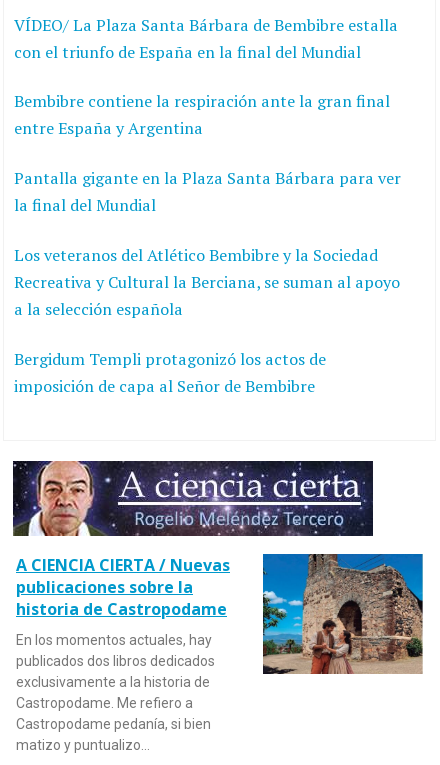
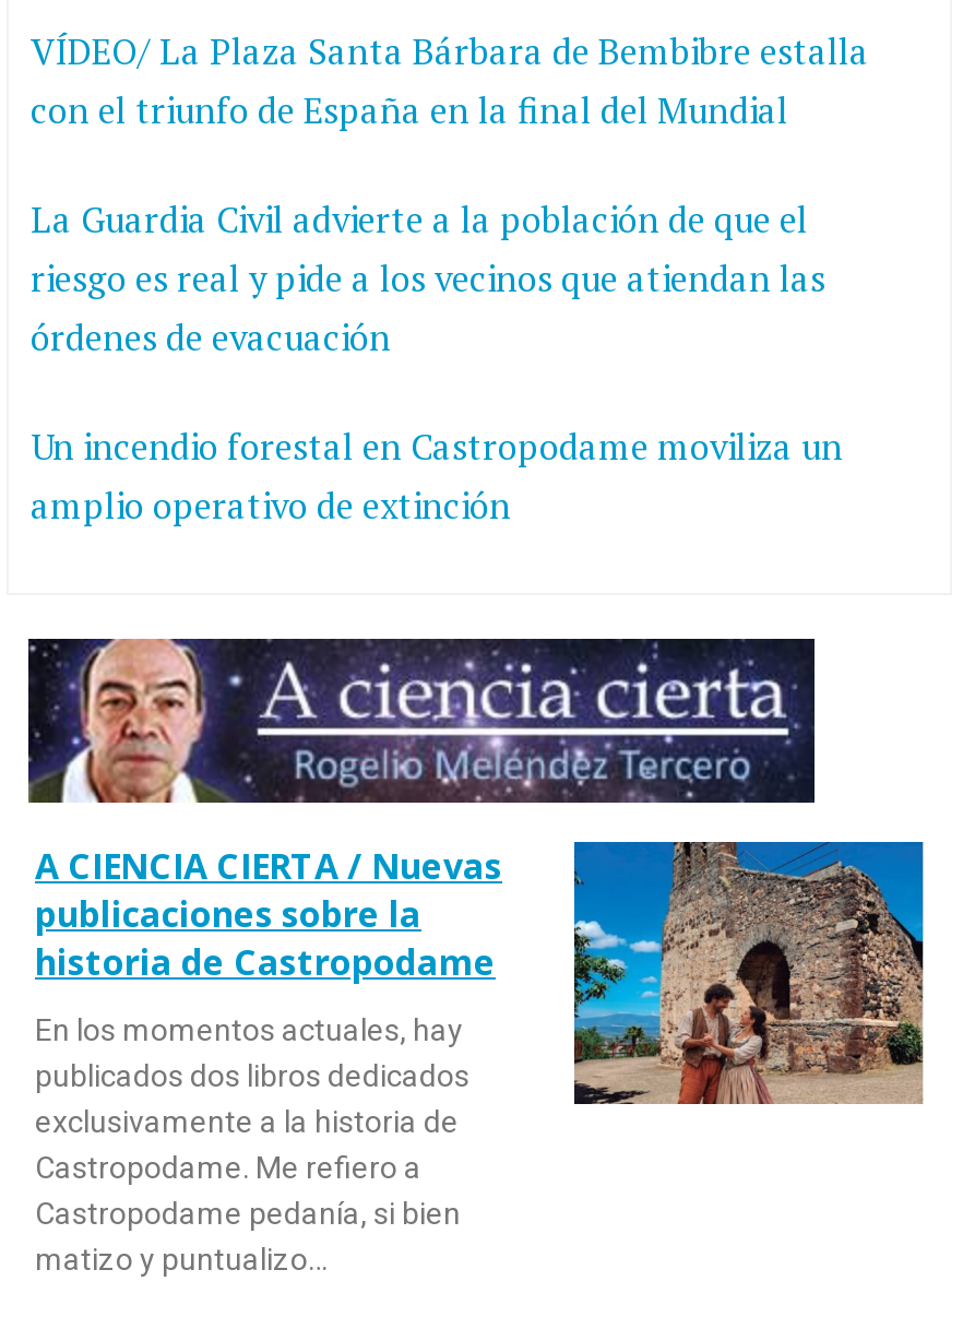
[14,90,401,397] Bembibre contiene la respiración ante la gran final | entre España y Argentina | Pantalla gigante en la Plaza Santa Bárbara para ver | la final del Mundial | Los veteranos del Atlético Bembibre y la Sociedad | Recreativa y Cultural la Berciana, se suman al apoyo | a la selección española | Bergidum Templi protagonizó los actos de | imposición de capa al Señor de Bembibre -> [31,195,843,529] La Guardia Civil advierte a la población de que el | riesgo es real y pide a los vecinos que atiendan las | órdenes de evacuación | Un incendio forestal en Castropodame moviliza un | amplio operativo de extinción

